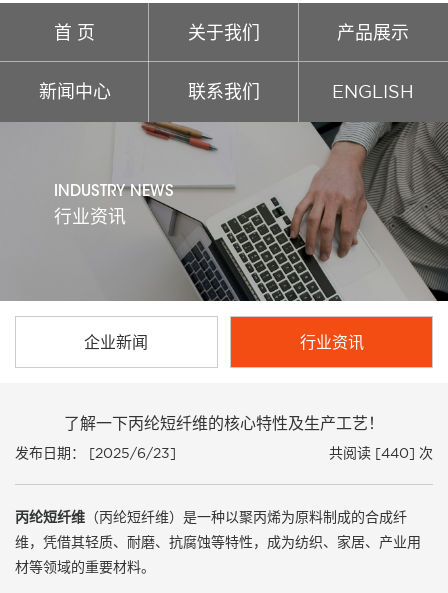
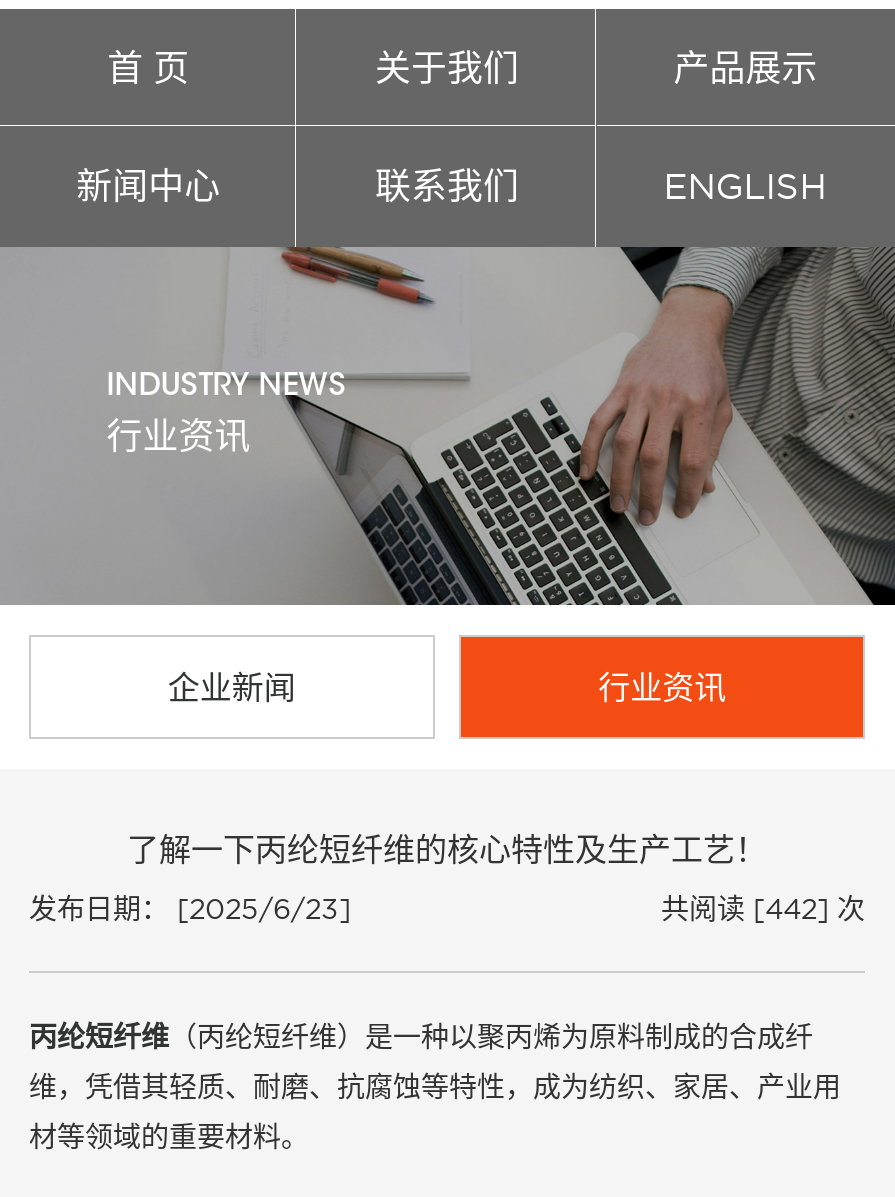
[329,445,433,461] 共阅读 [440] 次 -> [661,893,865,925] 共阅读 [442] 次

